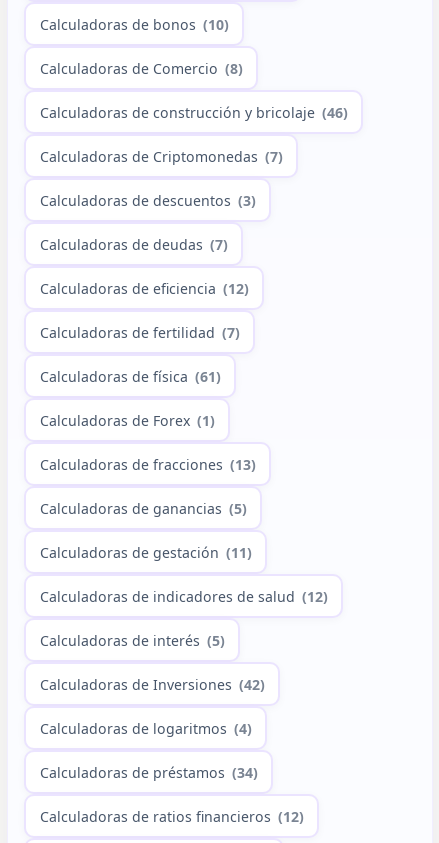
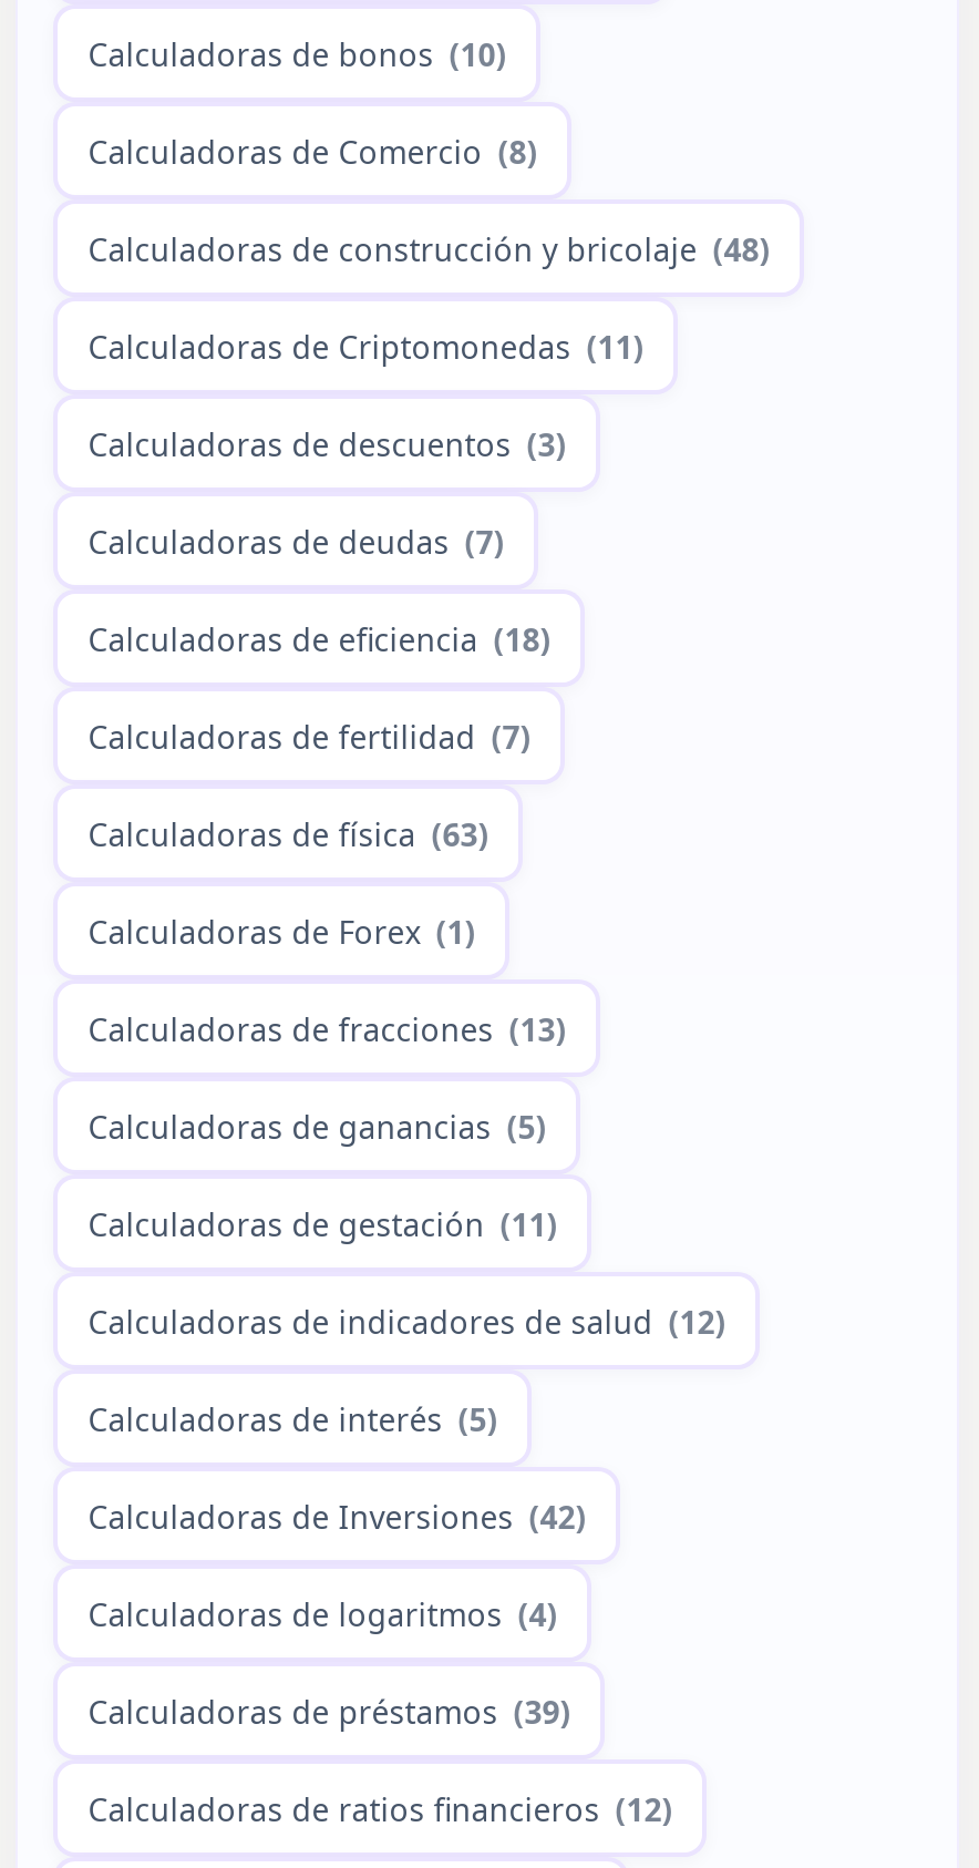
[40,103,348,122] Calculadoras de construcción y bricolaje (46) -> [88,228,770,270] Calculadoras de construcción y bricolaje (48)
[40,147,283,166] Calculadoras de Criptomonedas (7) -> [88,325,644,367] Calculadoras de Criptomonedas (11)
[40,279,249,298] Calculadoras de eficiencia (12) -> [88,618,551,660] Calculadoras de eficiencia (18)
[40,367,221,386] Calculadoras de física (61) -> [88,813,489,855] Calculadoras de física (63)
[40,763,258,782] Calculadoras de préstamos (34) -> [88,1690,571,1732] Calculadoras de préstamos (39)

